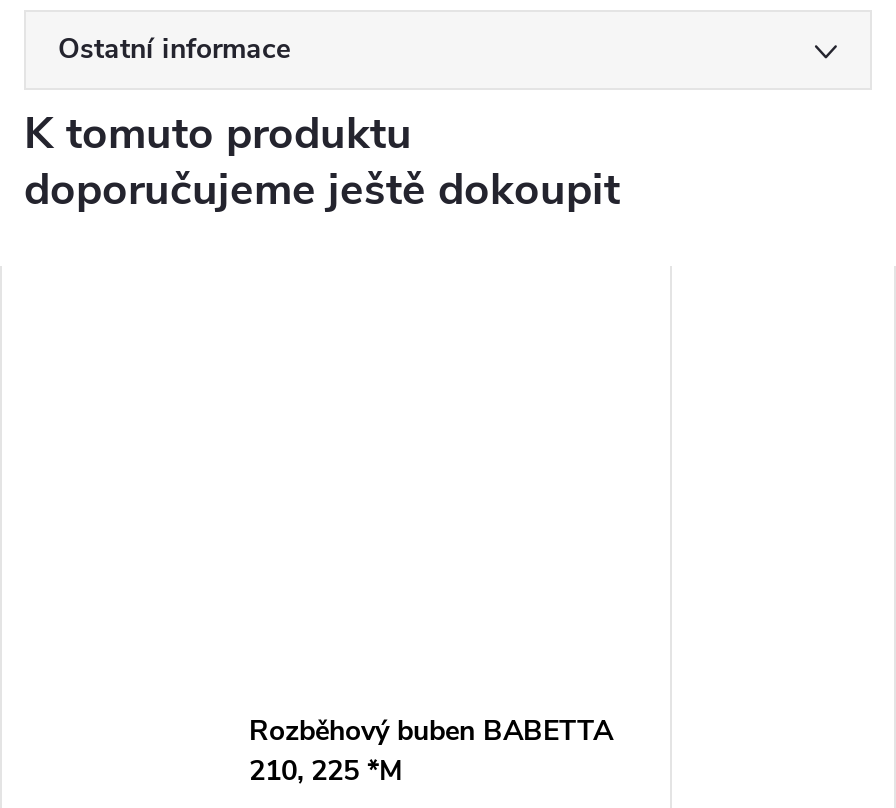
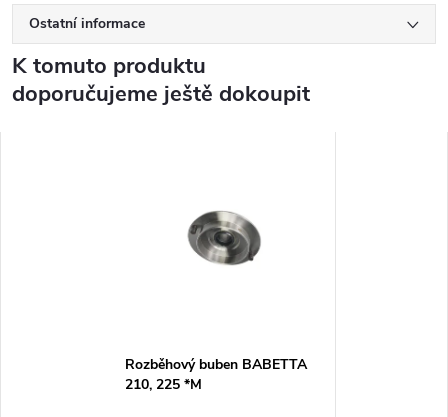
none -> [187,210,262,266] [image]

